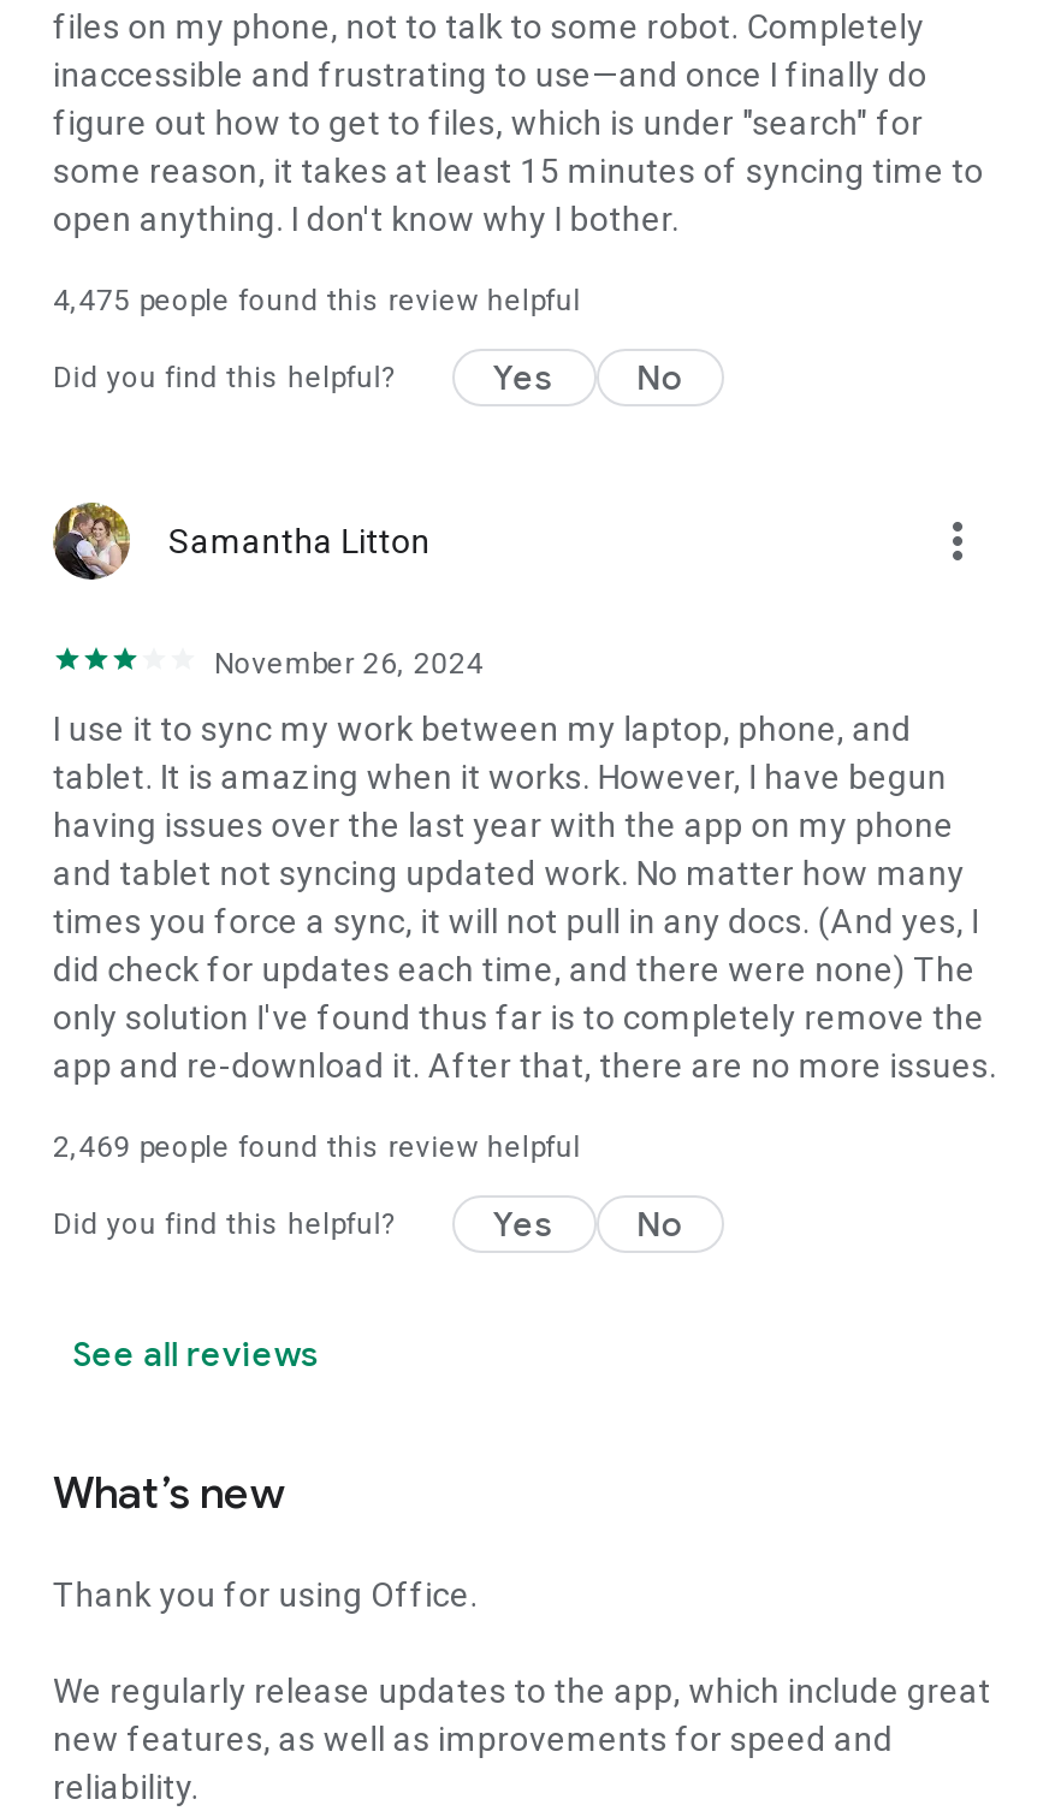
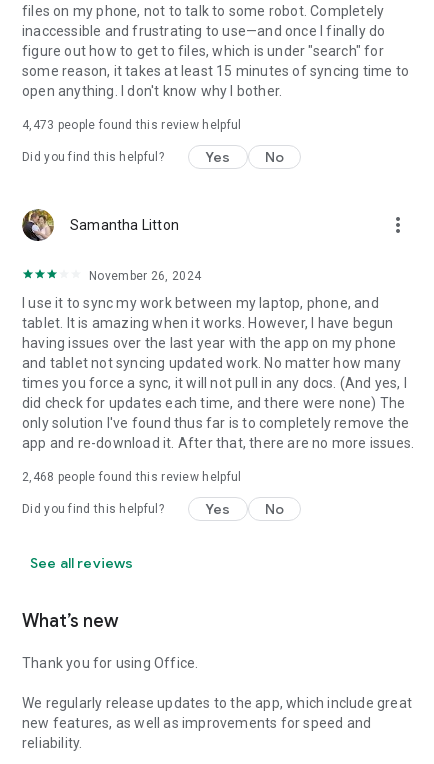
[53,284,581,317] 4,475 people found this review helpful -> [22,118,241,132] 4,473 people found this review helpful
[53,1130,581,1164] 2,469 people found this review helpful -> [22,470,241,484] 2,468 people found this review helpful

